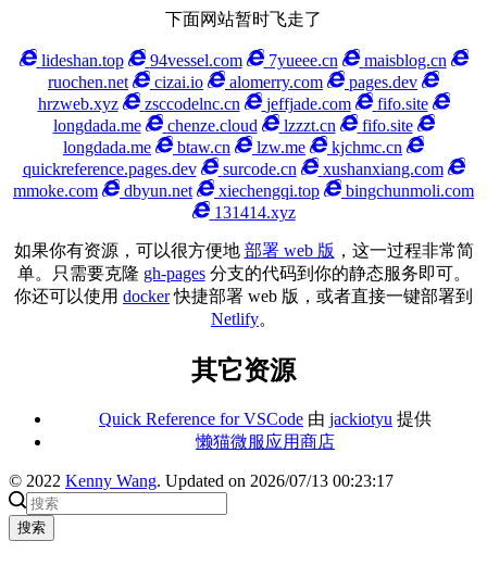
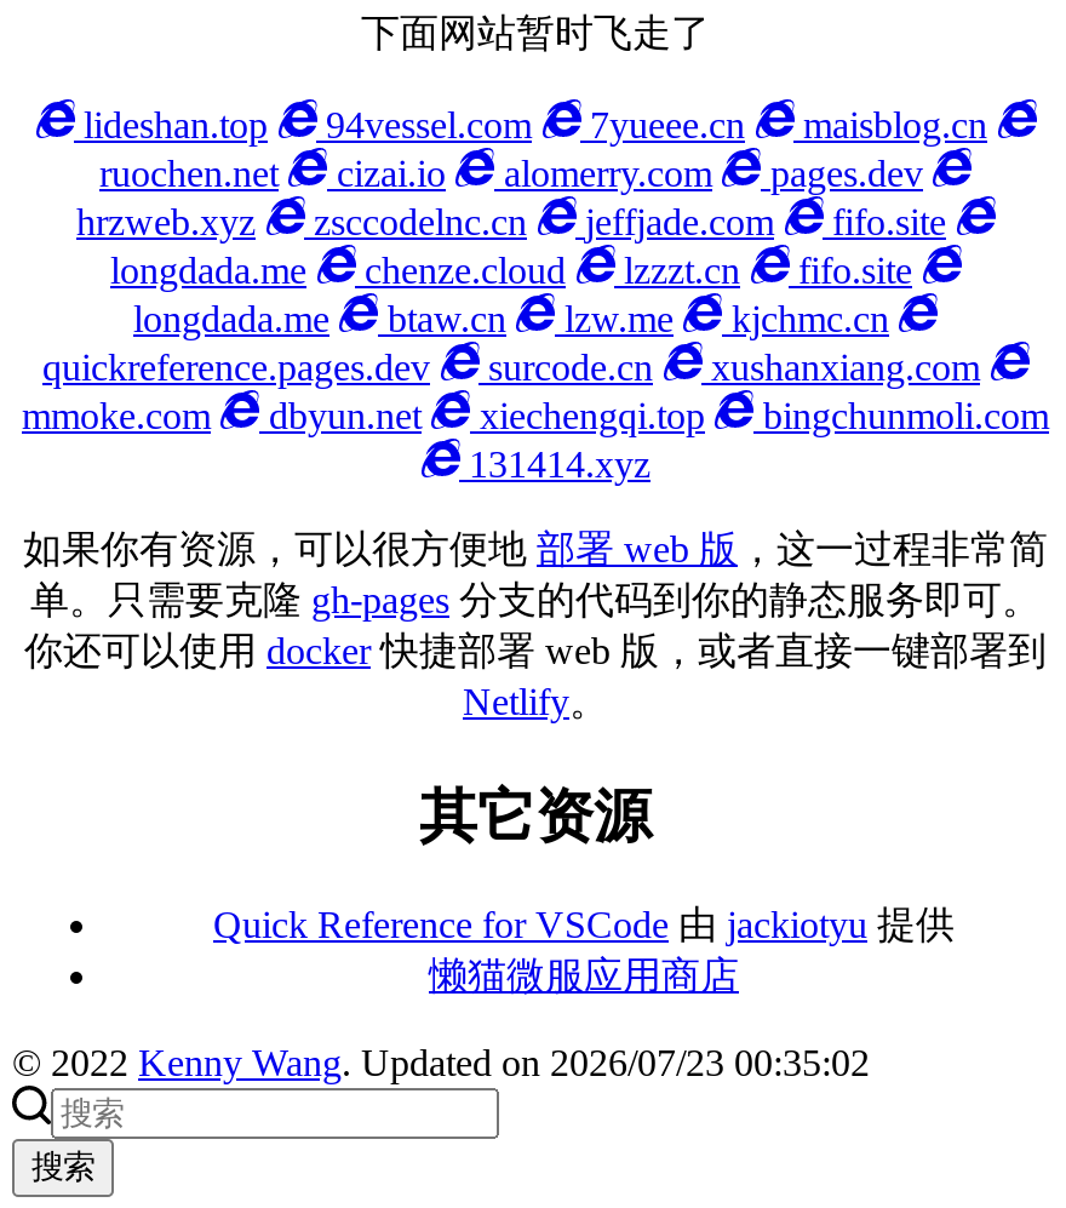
[9,472,394,490] © 2022 Kenny Wang. Updated on 2026/07/13 00:23:17 -> [12,1043,870,1084] © 2022 Kenny Wang. Updated on 2026/07/23 00:35:02

